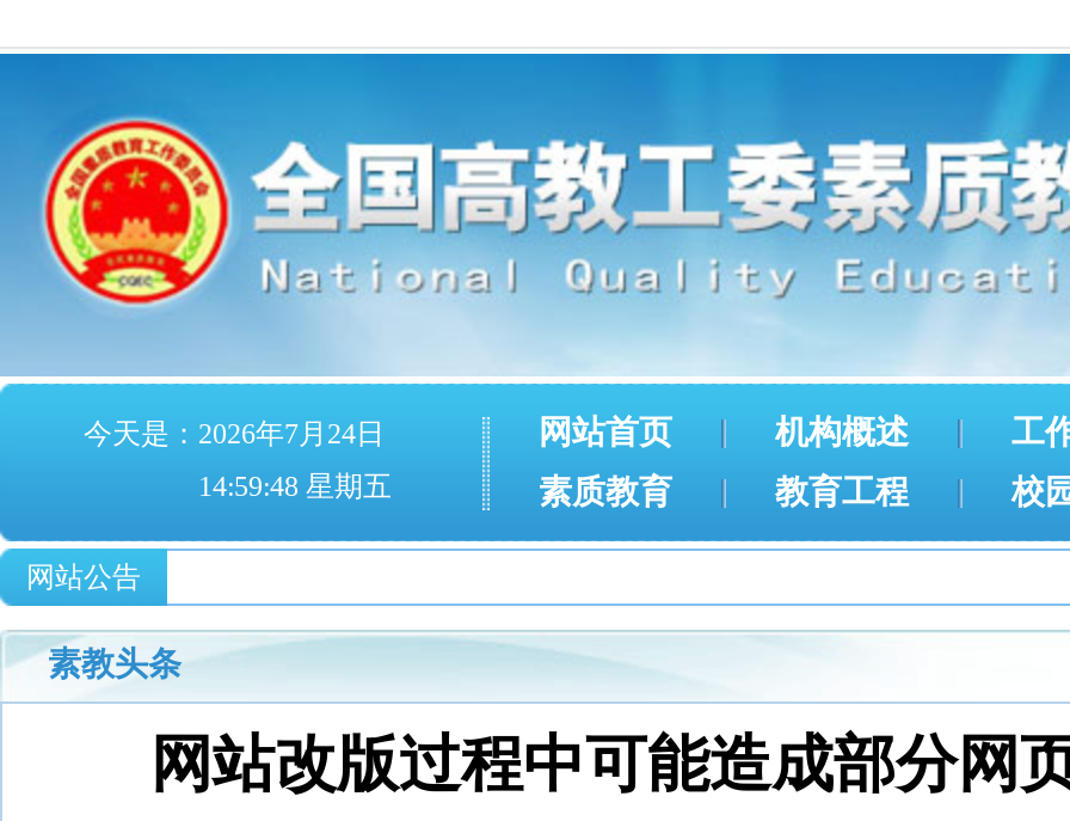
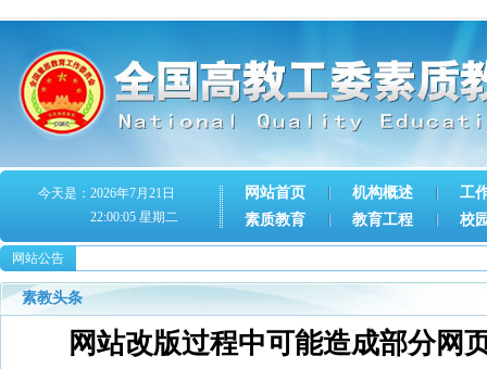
[84,417,385,451] 今天是：2026年7月24日 -> [38,186,175,201] 今天是：2026年7月21日
[84,470,392,503] 14:59:48 星期五 -> [38,209,178,225] 22:00:05 星期二

